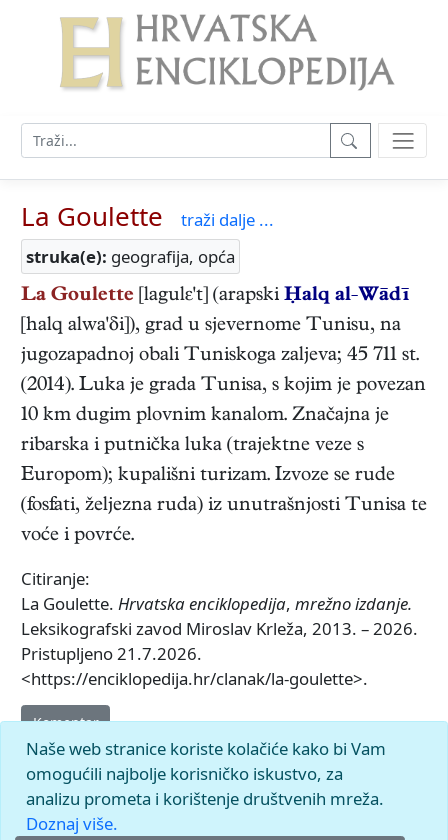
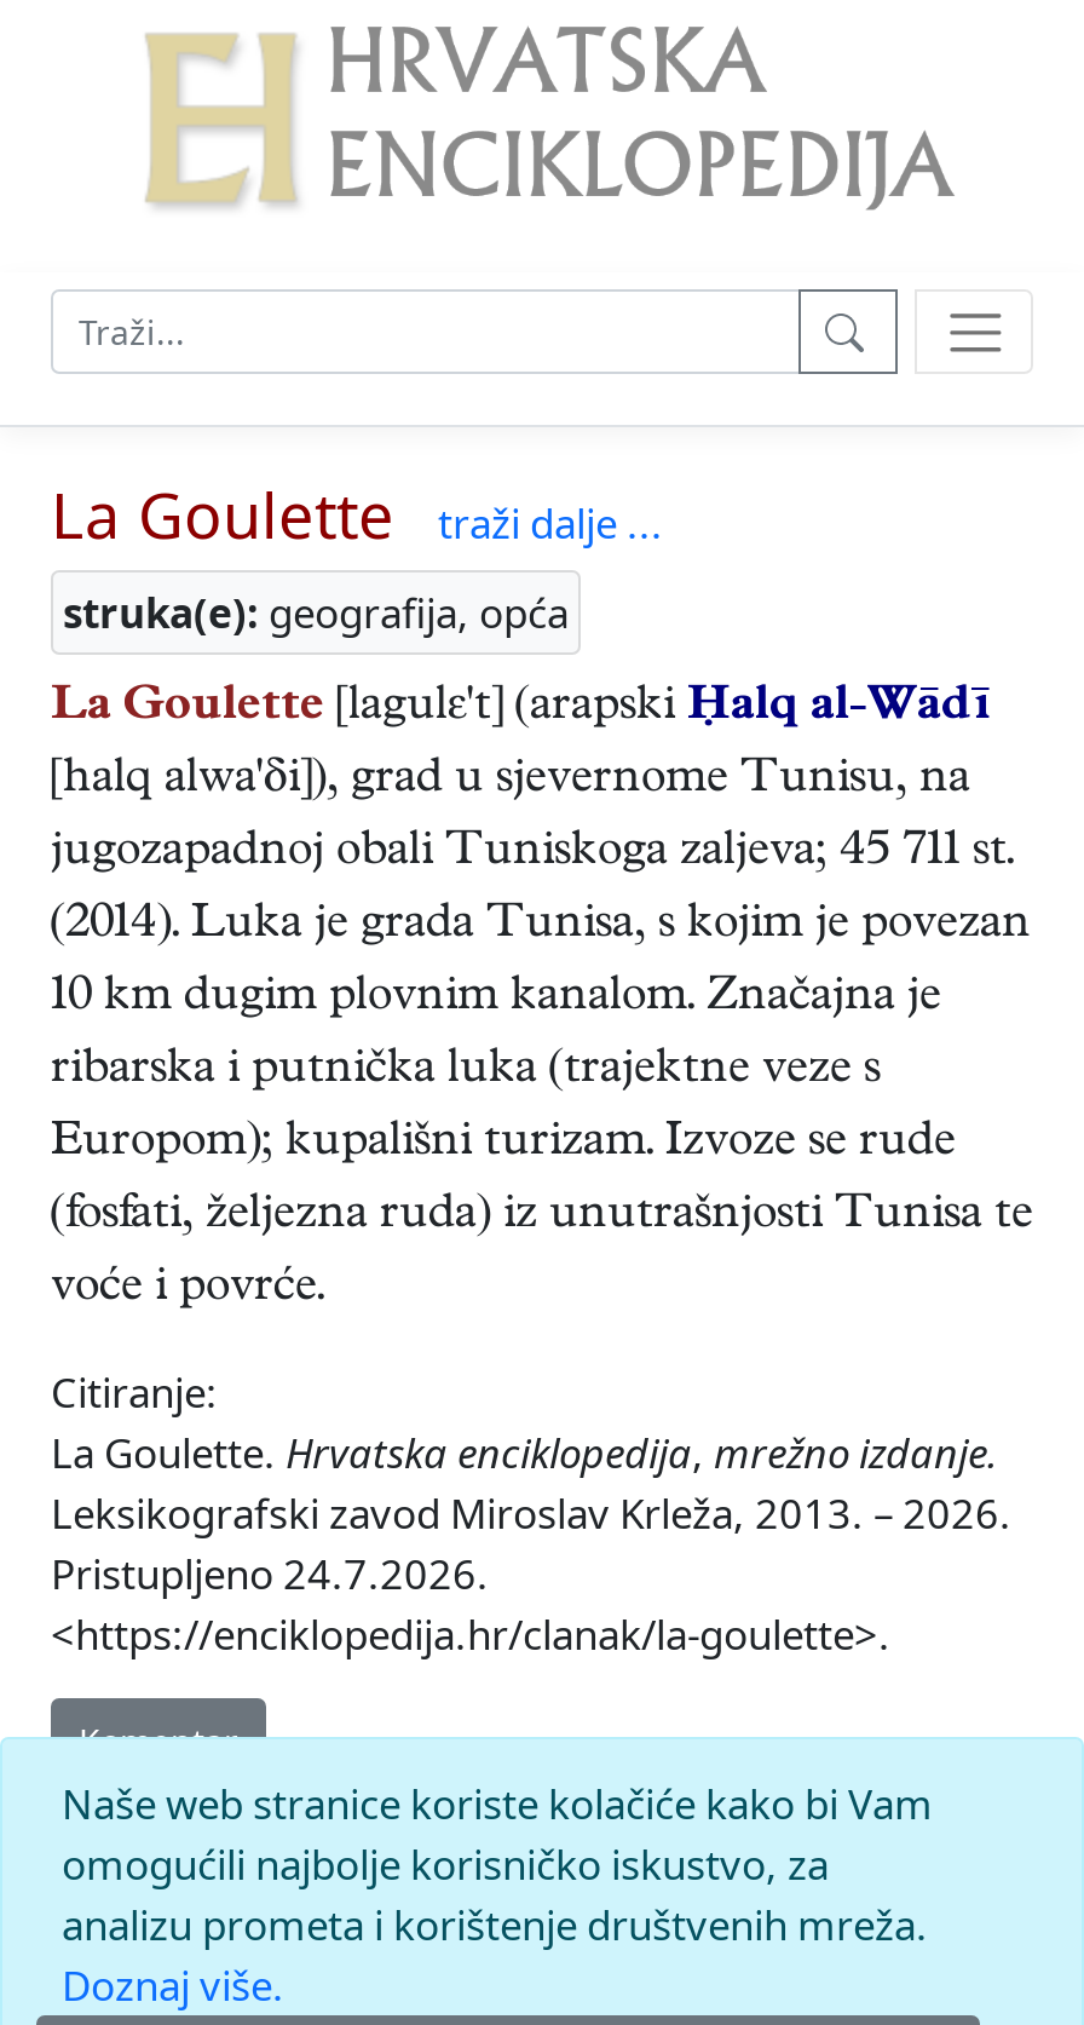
[21,642,202,665] Pristupljeno 21.7.2026. -> [51,1546,489,1602] Pristupljeno 24.7.2026.

